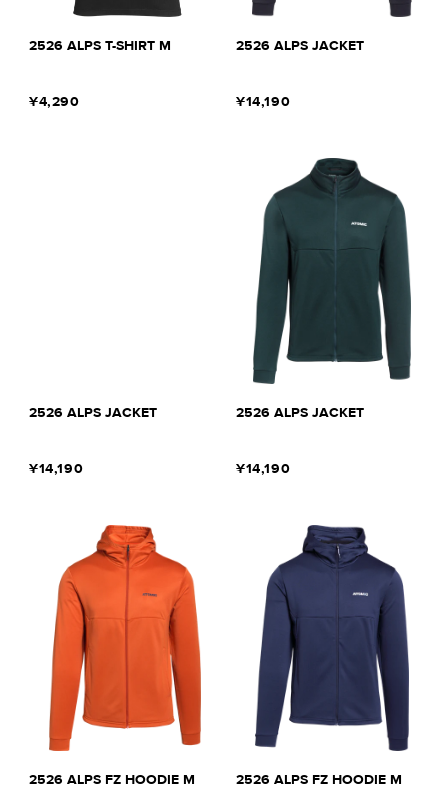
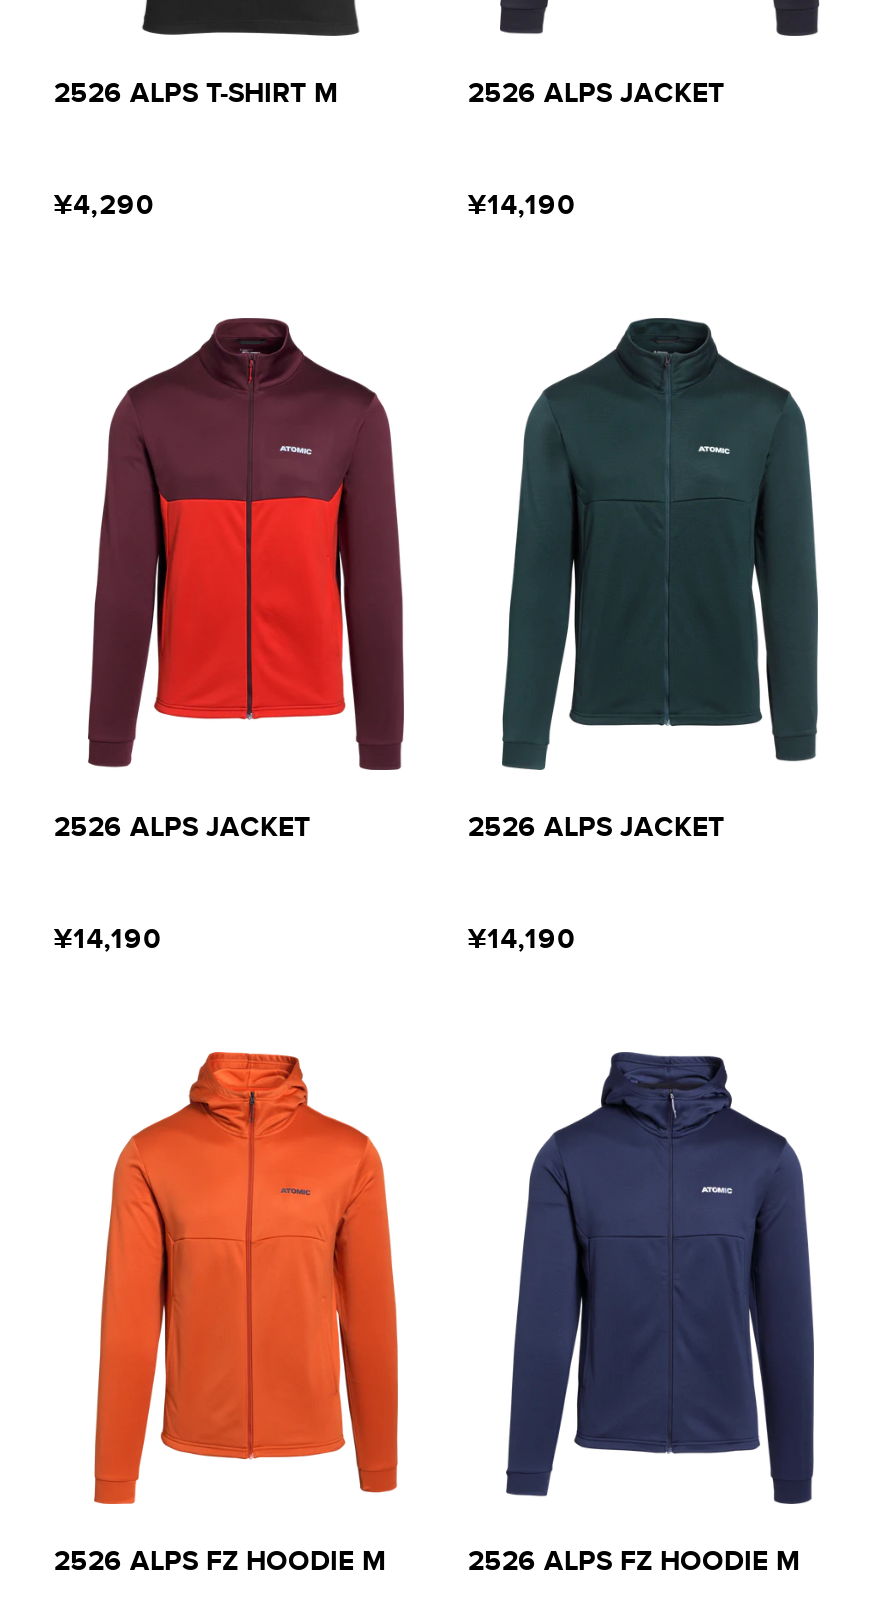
none -> [86,316,406,772] [image]

